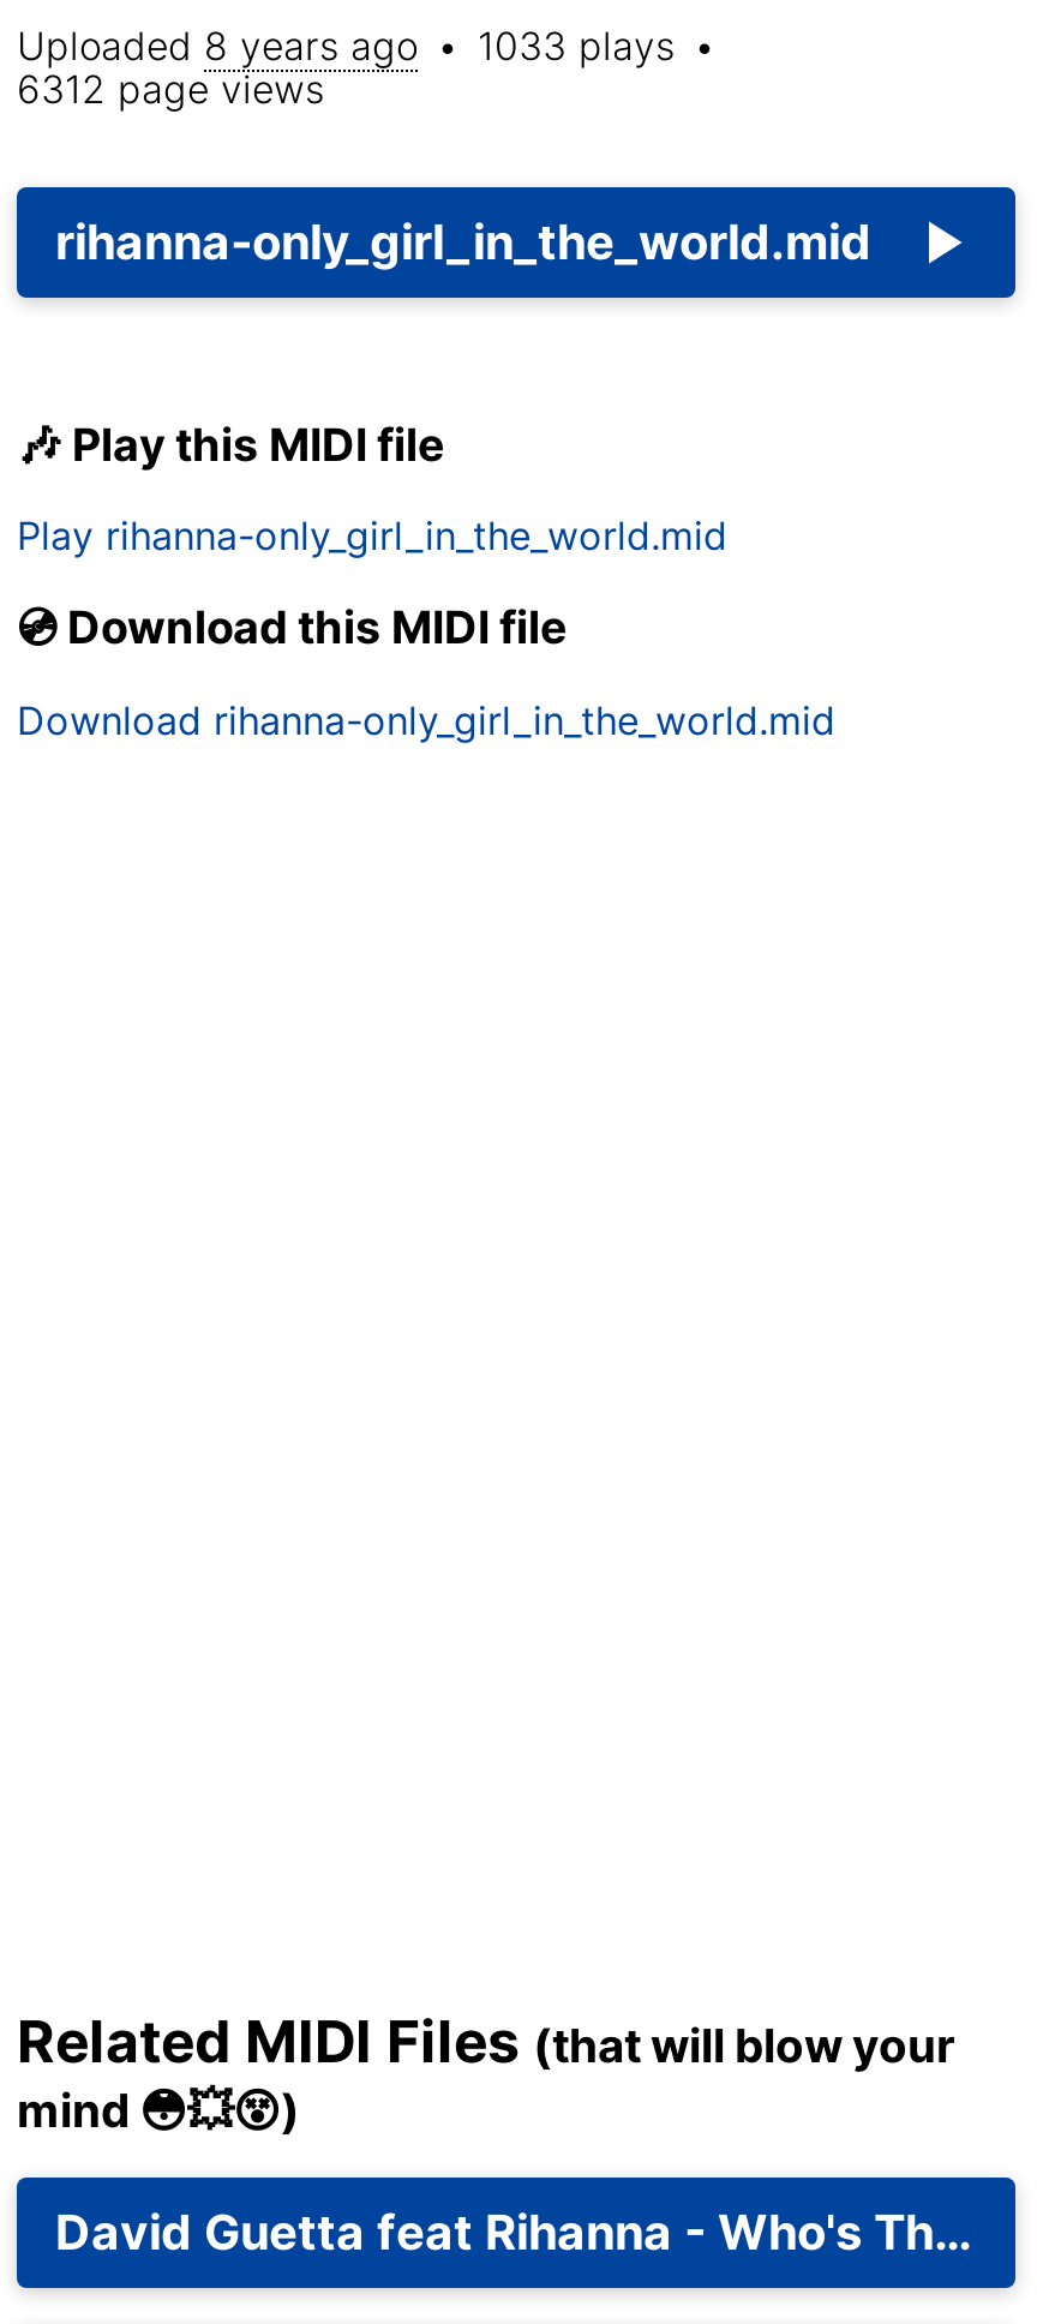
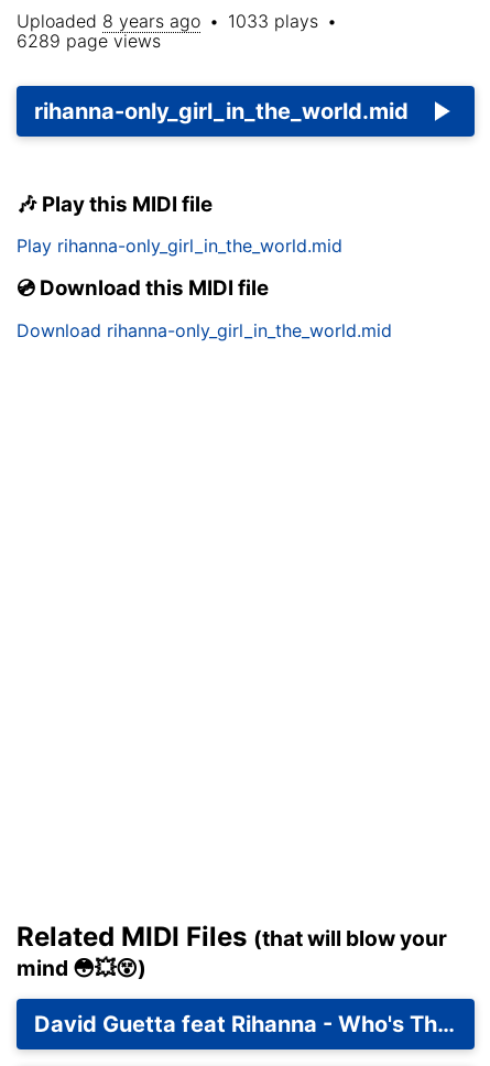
[17,65,324,113] 6312 page views -> [17,30,161,52] 6289 page views

